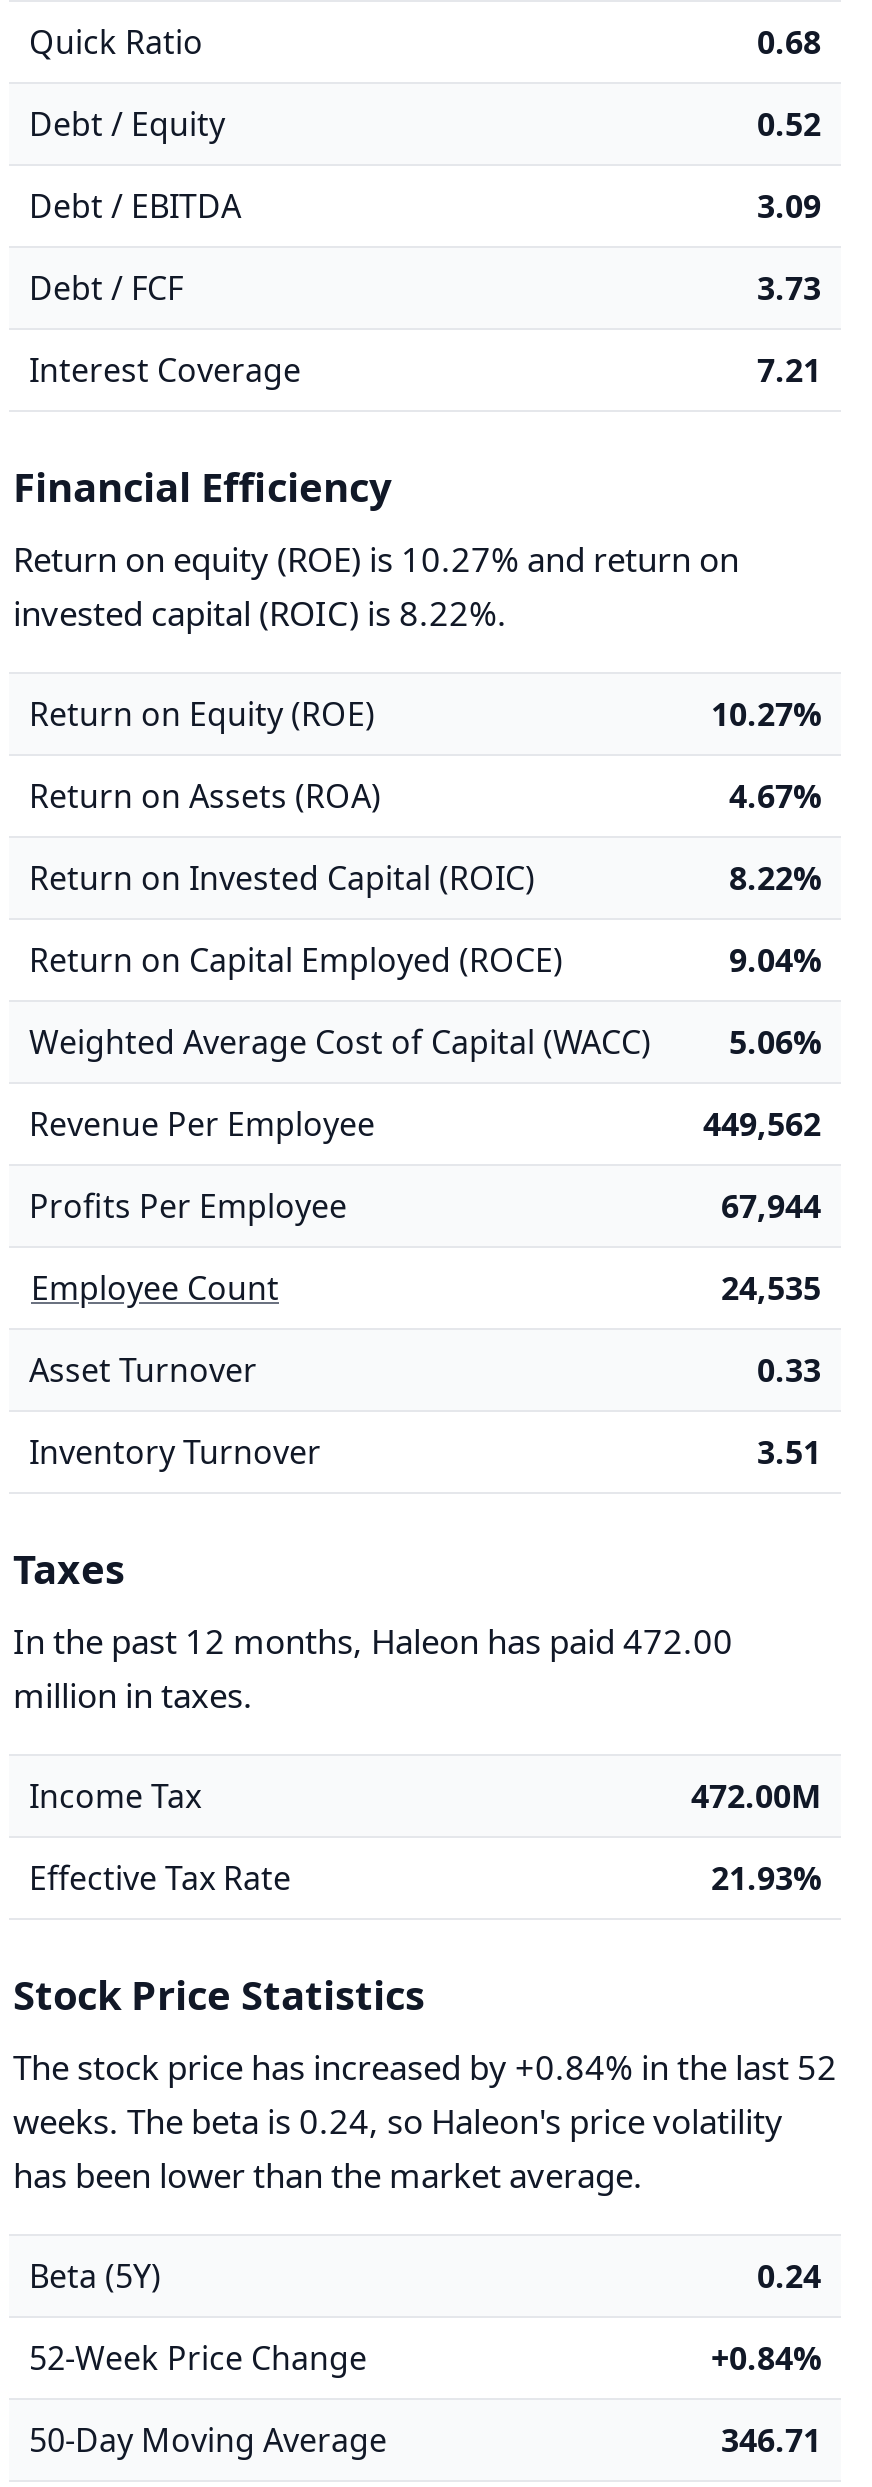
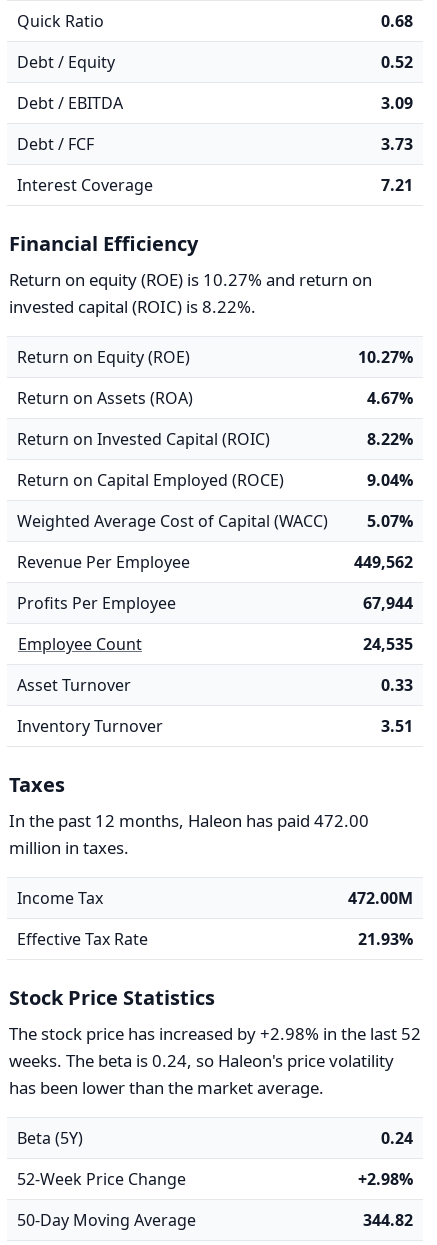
[29,1020,821,1064] Weighted Average Cost of Capital (WACC) 5.06% -> [17,510,413,532] Weighted Average Cost of Capital (WACC) 5.07%
[13,2044,837,2090] The stock price has increased by +0.84% in the last 52 -> [9,1022,421,1045] The stock price has increased by +2.98% in the last 52
[711,2336,821,2380] +0.84% -> [358,1168,413,1190] +2.98%
[721,2418,821,2462] 346.71 -> [363,1209,413,1231] 344.82

